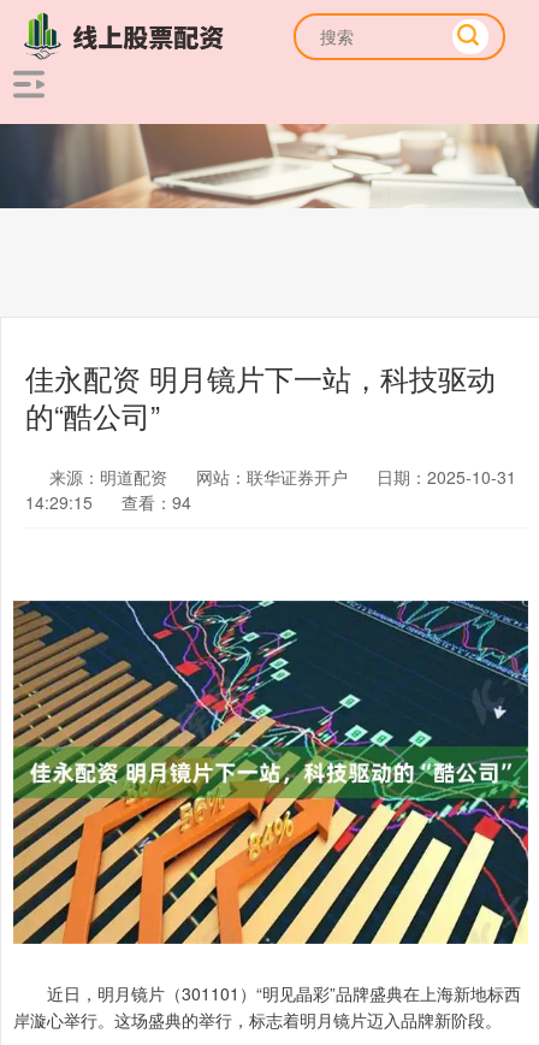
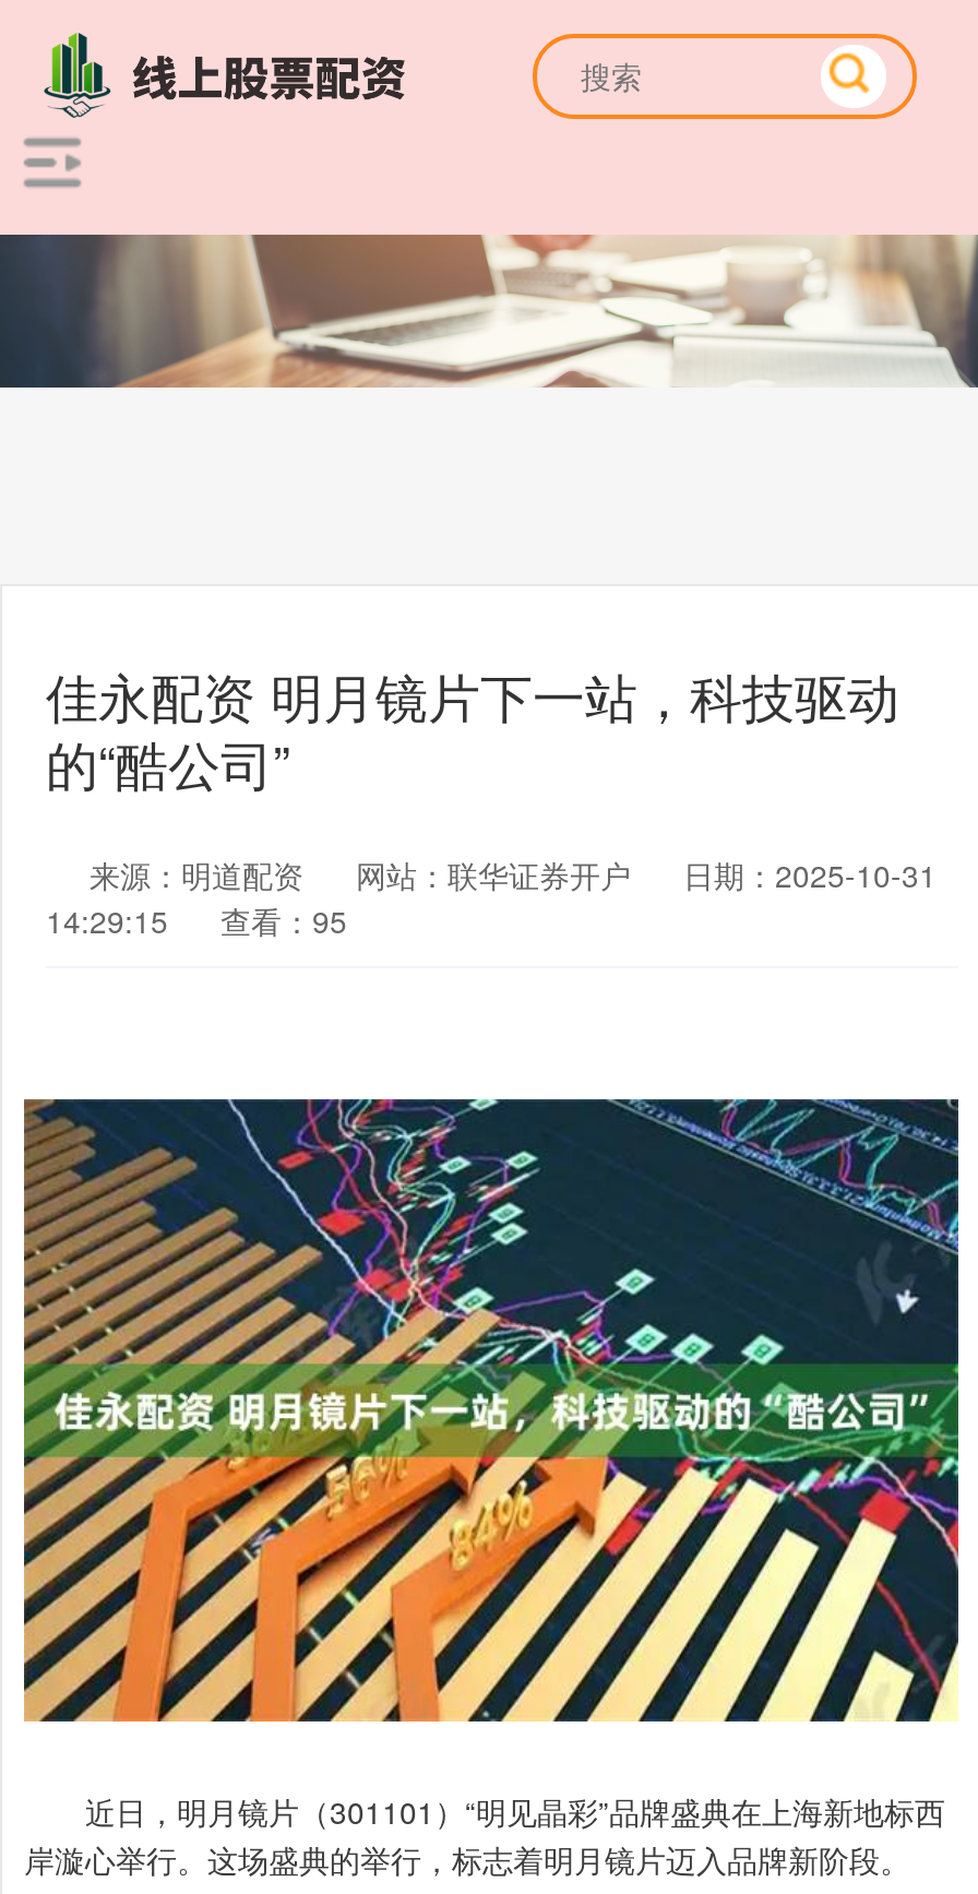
[25,490,191,514] 14:29:15 查看：94 -> [46,898,347,942] 14:29:15 查看：95

